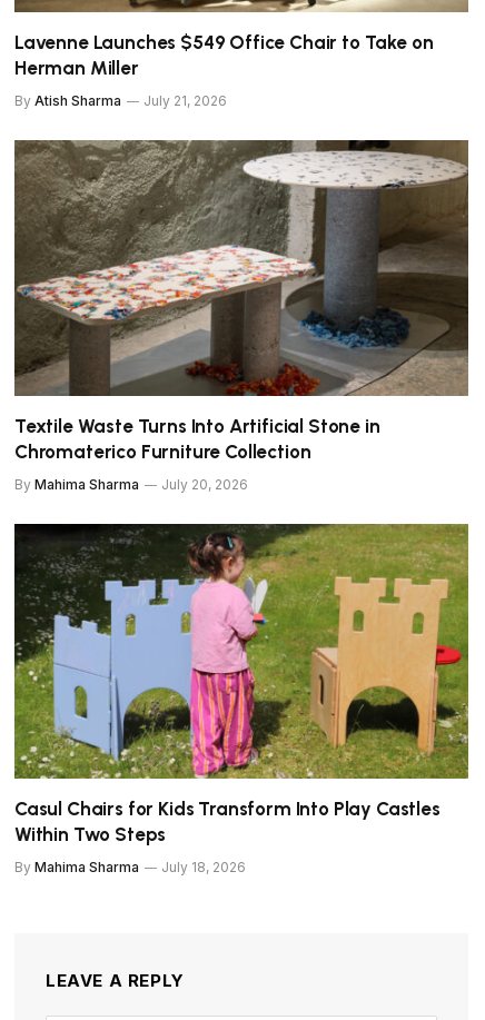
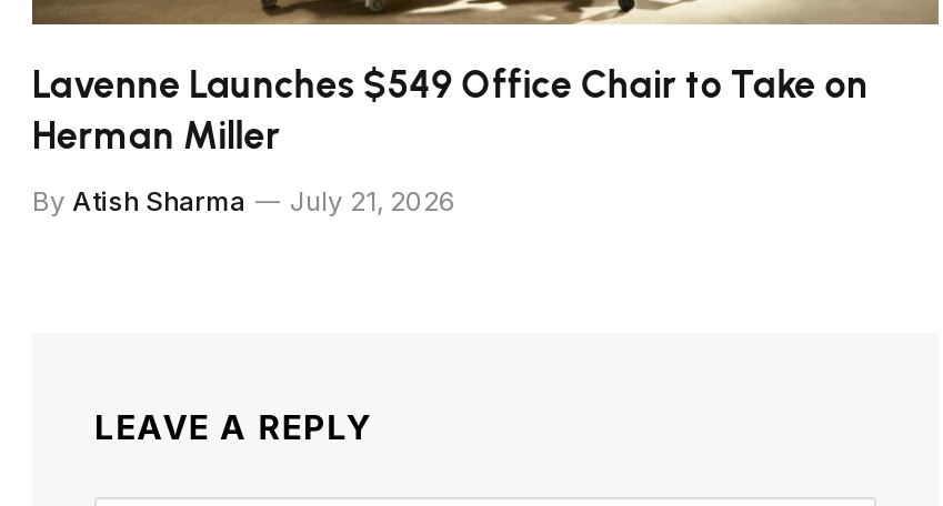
[14,139,469,493] [image] | Textile Waste Turns Into Artificial Stone in | Chromaterico Furniture Collection | By Mahima Sharma | July 20, 2026 -> none
[14,523,468,876] [image] | Casul Chairs for Kids Transform Into Play Castles | Within Two Steps | By Mahima Sharma | July 18, 2026 -> none

